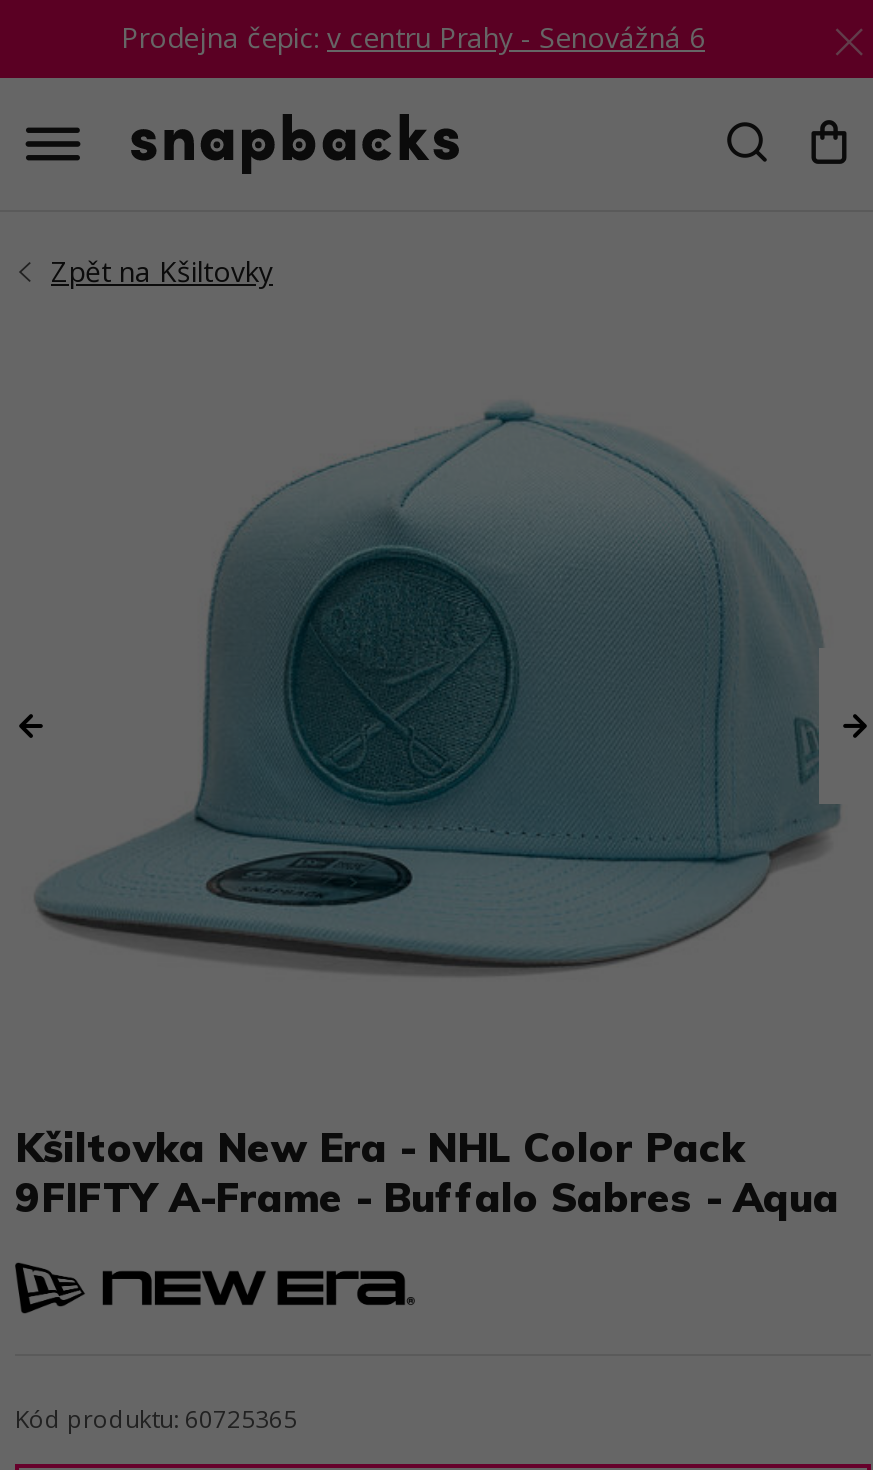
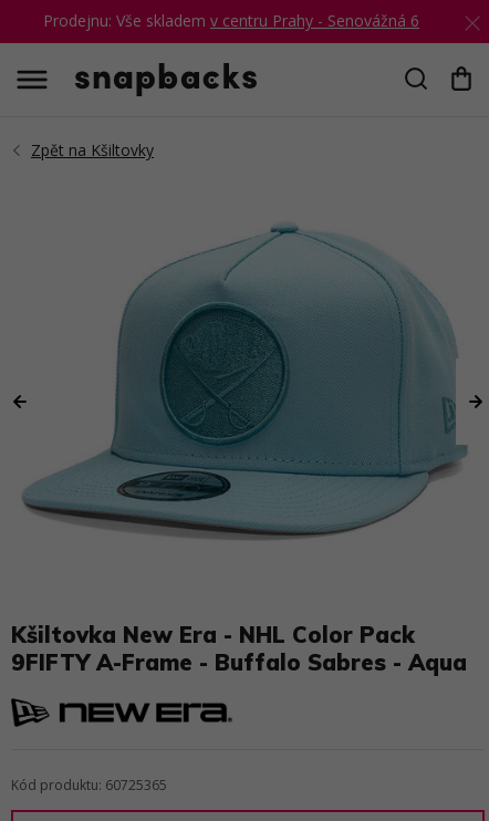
[121,18,705,56] Prodejna čepic: v centru Prahy - Senovážná 6 -> [43,10,419,31] Prodejnu: Vše skladem v centru Prahy - Senovážná 6

